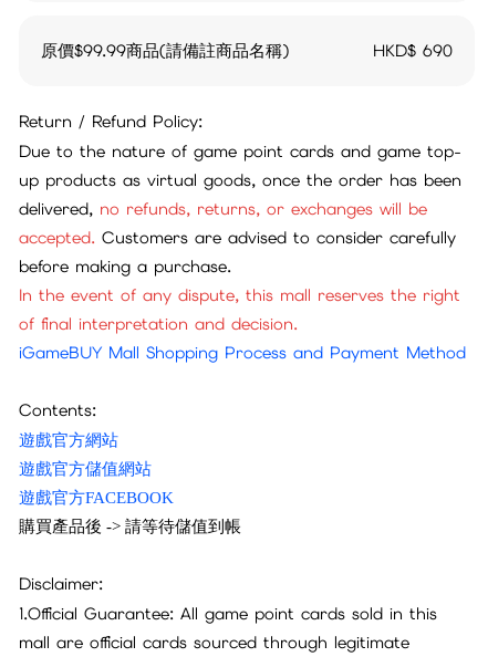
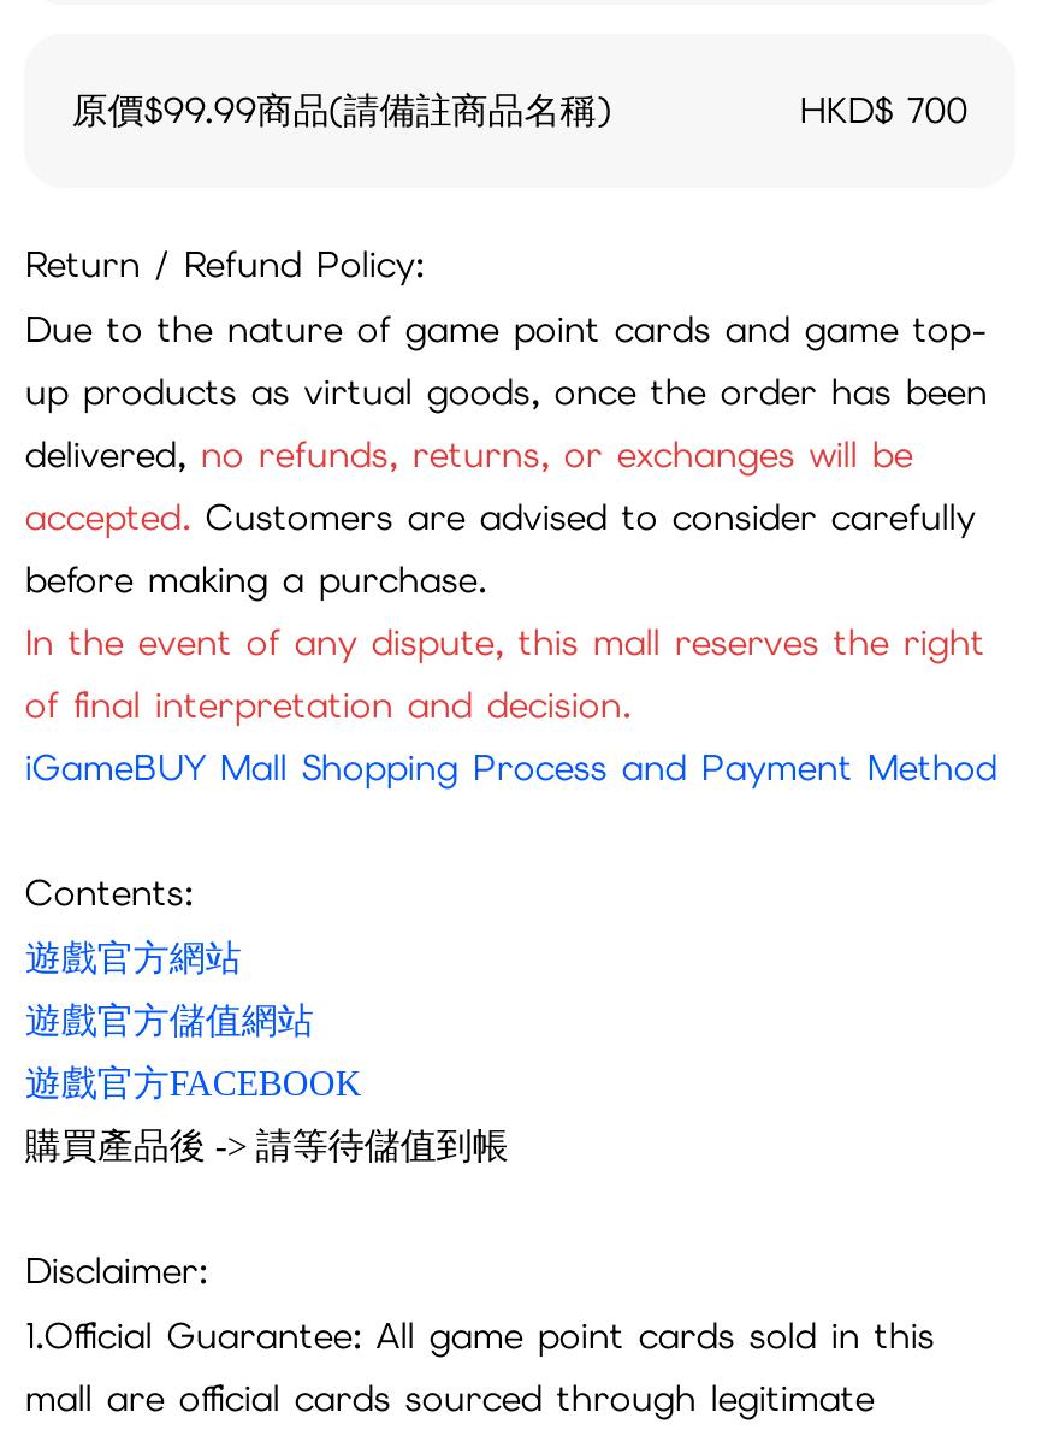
[373,40,453,61] HKD$690 -> [799,87,968,132] HKD$700

